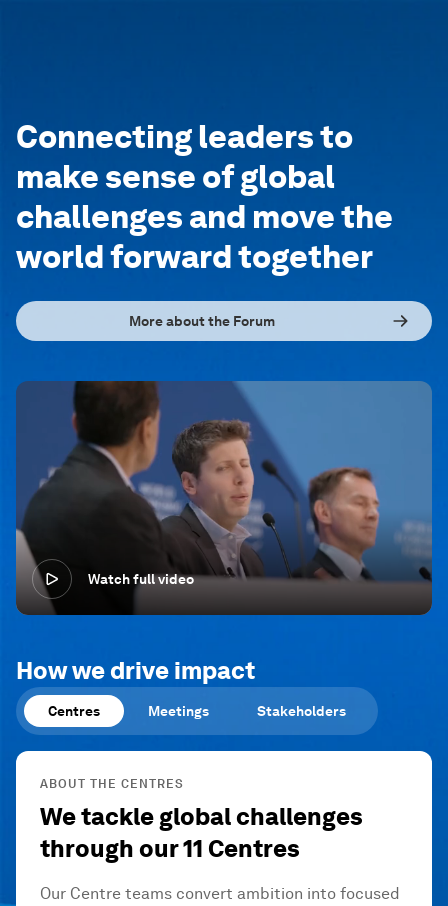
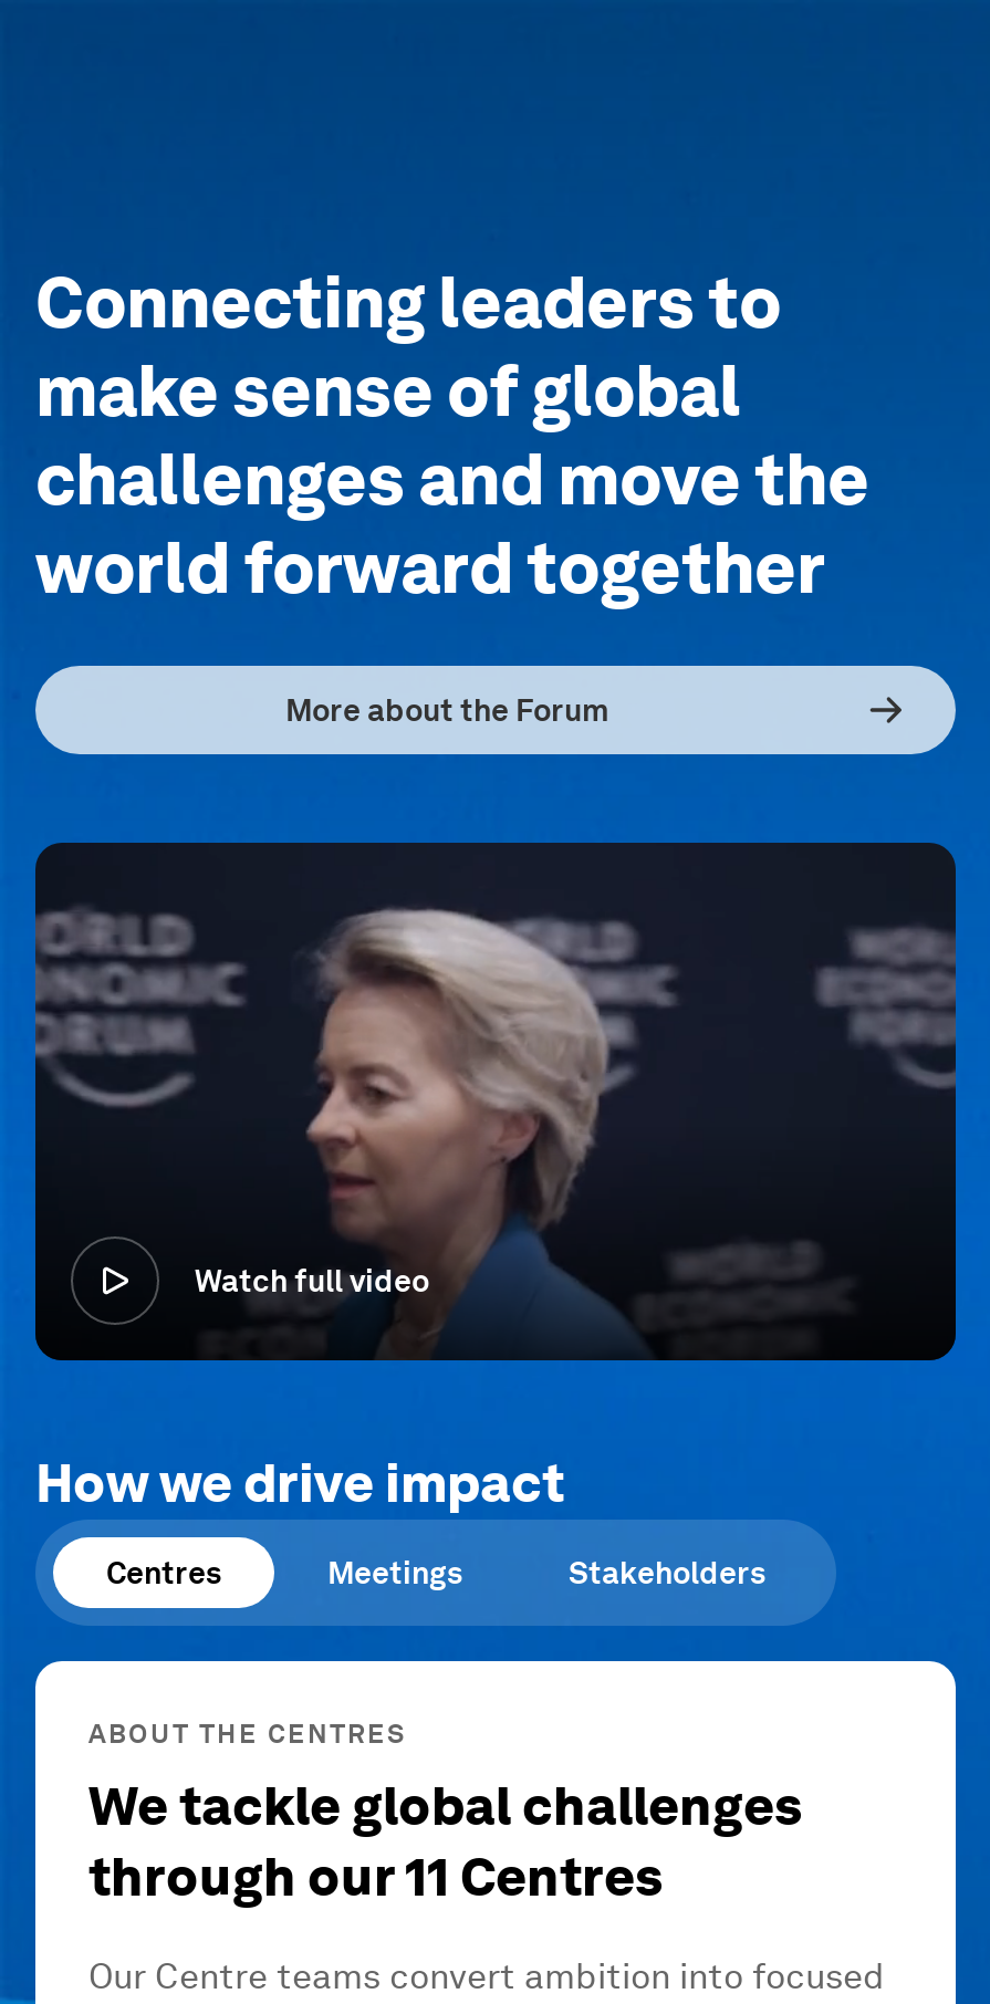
[15,381,432,615] [image] -> [33,841,958,1360] [image]

